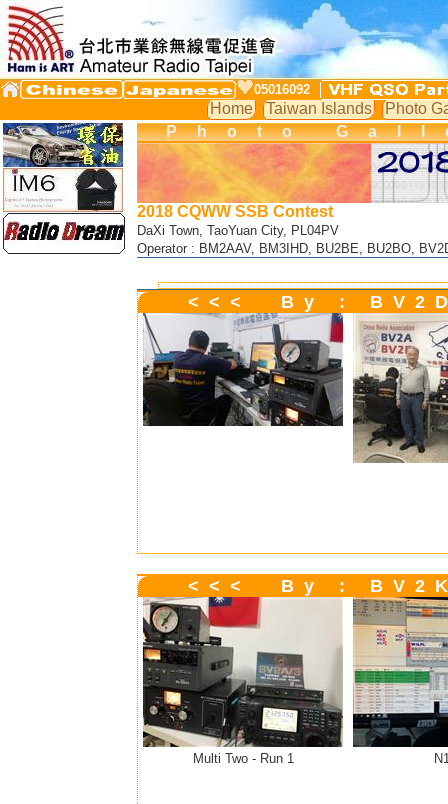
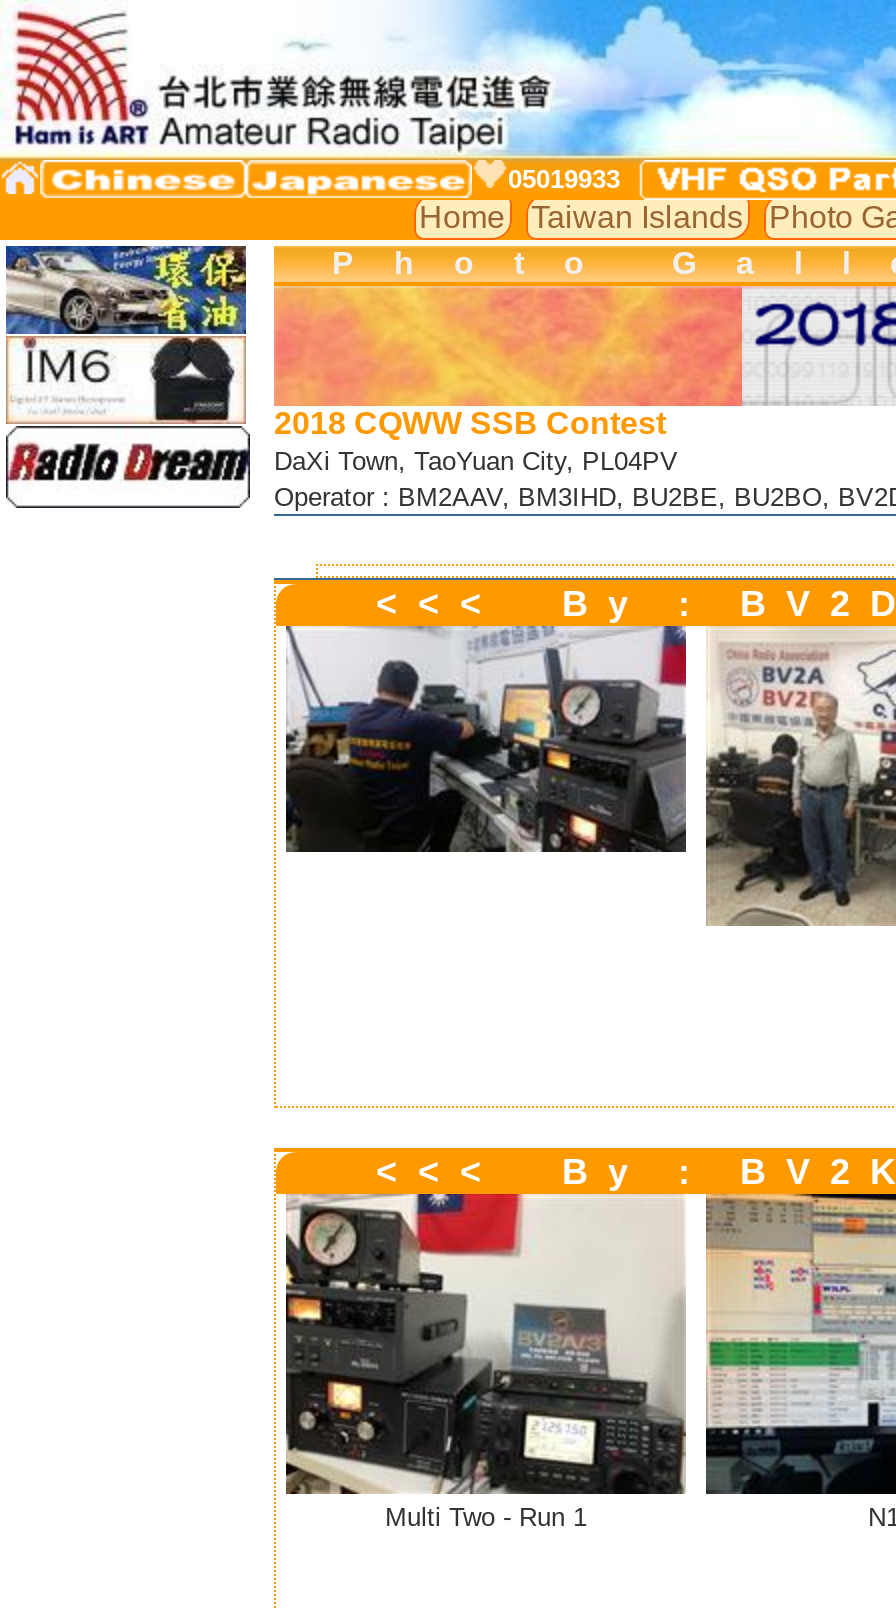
[254,82,310,97] 05016092 -> [508,164,620,194] 05019933

